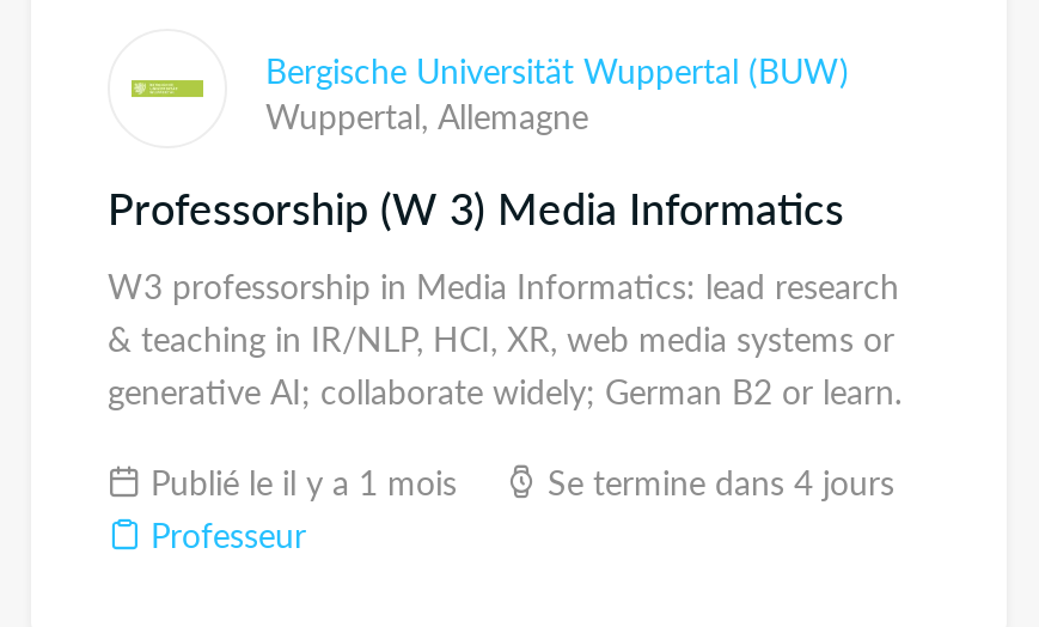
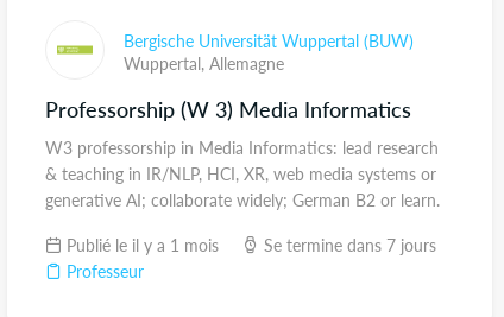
[538,457,894,505] Se termine dans 4 jours -> [259,233,436,256] Se termine dans 7 jours

